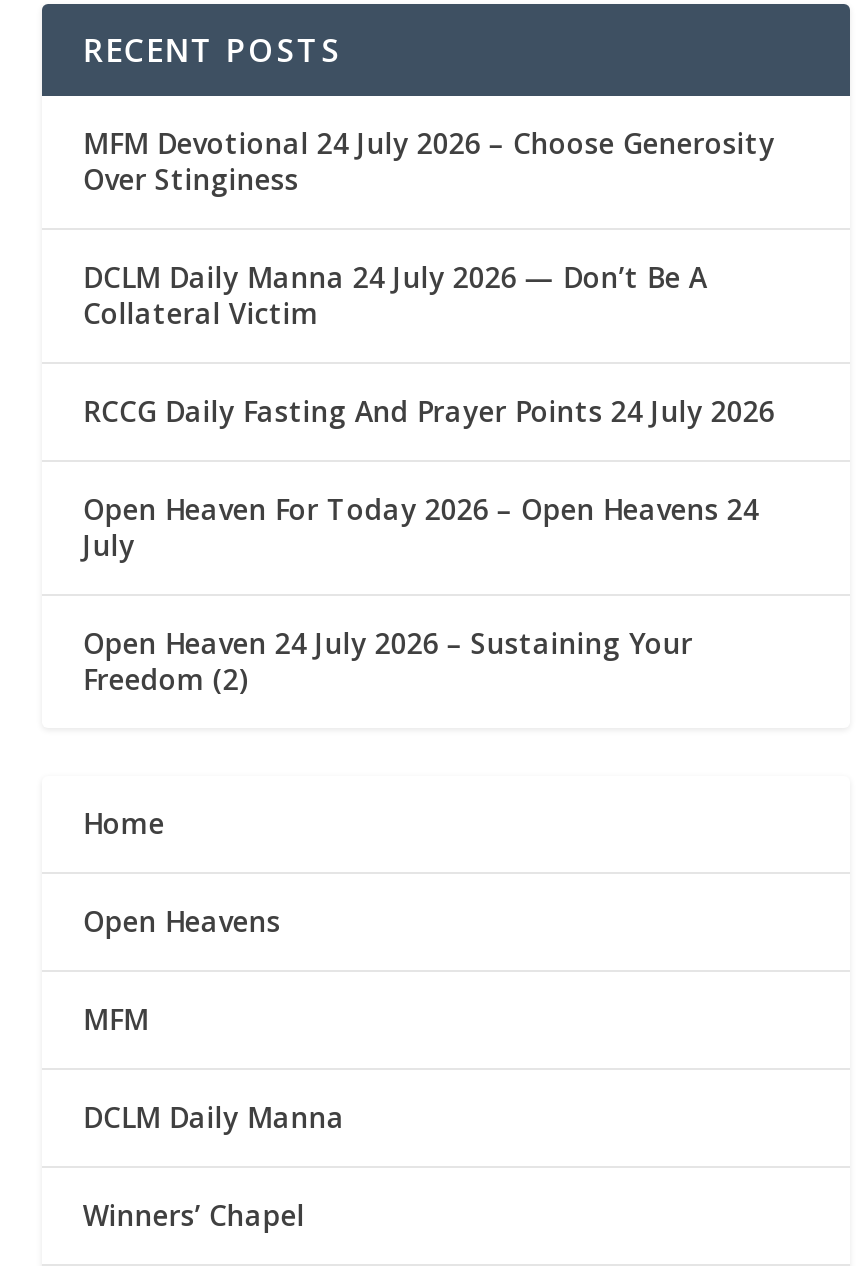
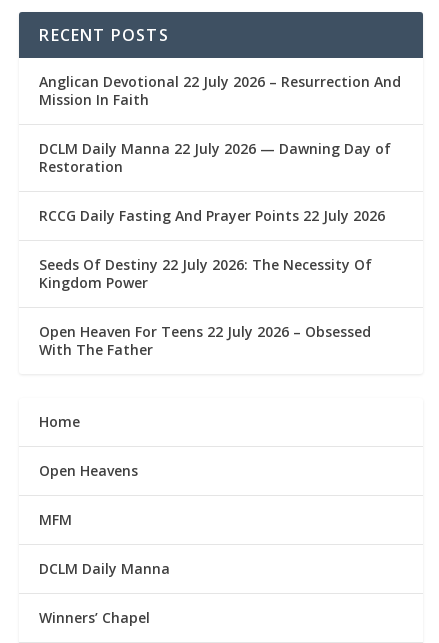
[83,124,775,198] MFM Devotional 24 July 2026 – Choose Generosity | Over Stinginess -> [39,72,401,109] Anglican Devotional 22 July 2026 – Resurrection And | Mission In Faith
[83,258,707,332] DCLM Daily Manna 24 July 2026 — Don’t Be A | Collateral Victim -> [39,139,391,176] DCLM Daily Manna 22 July 2026 — Dawning Day of | Restoration
[83,392,775,430] RCCG Daily Fasting And Prayer Points 24 July 2026 -> [39,206,385,225] RCCG Daily Fasting And Prayer Points 22 July 2026
[83,490,759,564] Open Heaven For Today 2026 – Open Heavens 24 | July -> [39,255,372,292] Seeds Of Destiny 22 July 2026: The Necessity Of | Kingdom Power
[83,624,693,698] Open Heaven 24 July 2026 – Sustaining Your | Freedom (2) -> [39,322,371,359] Open Heaven For Teens 22 July 2026 – Obsessed | With The Father

